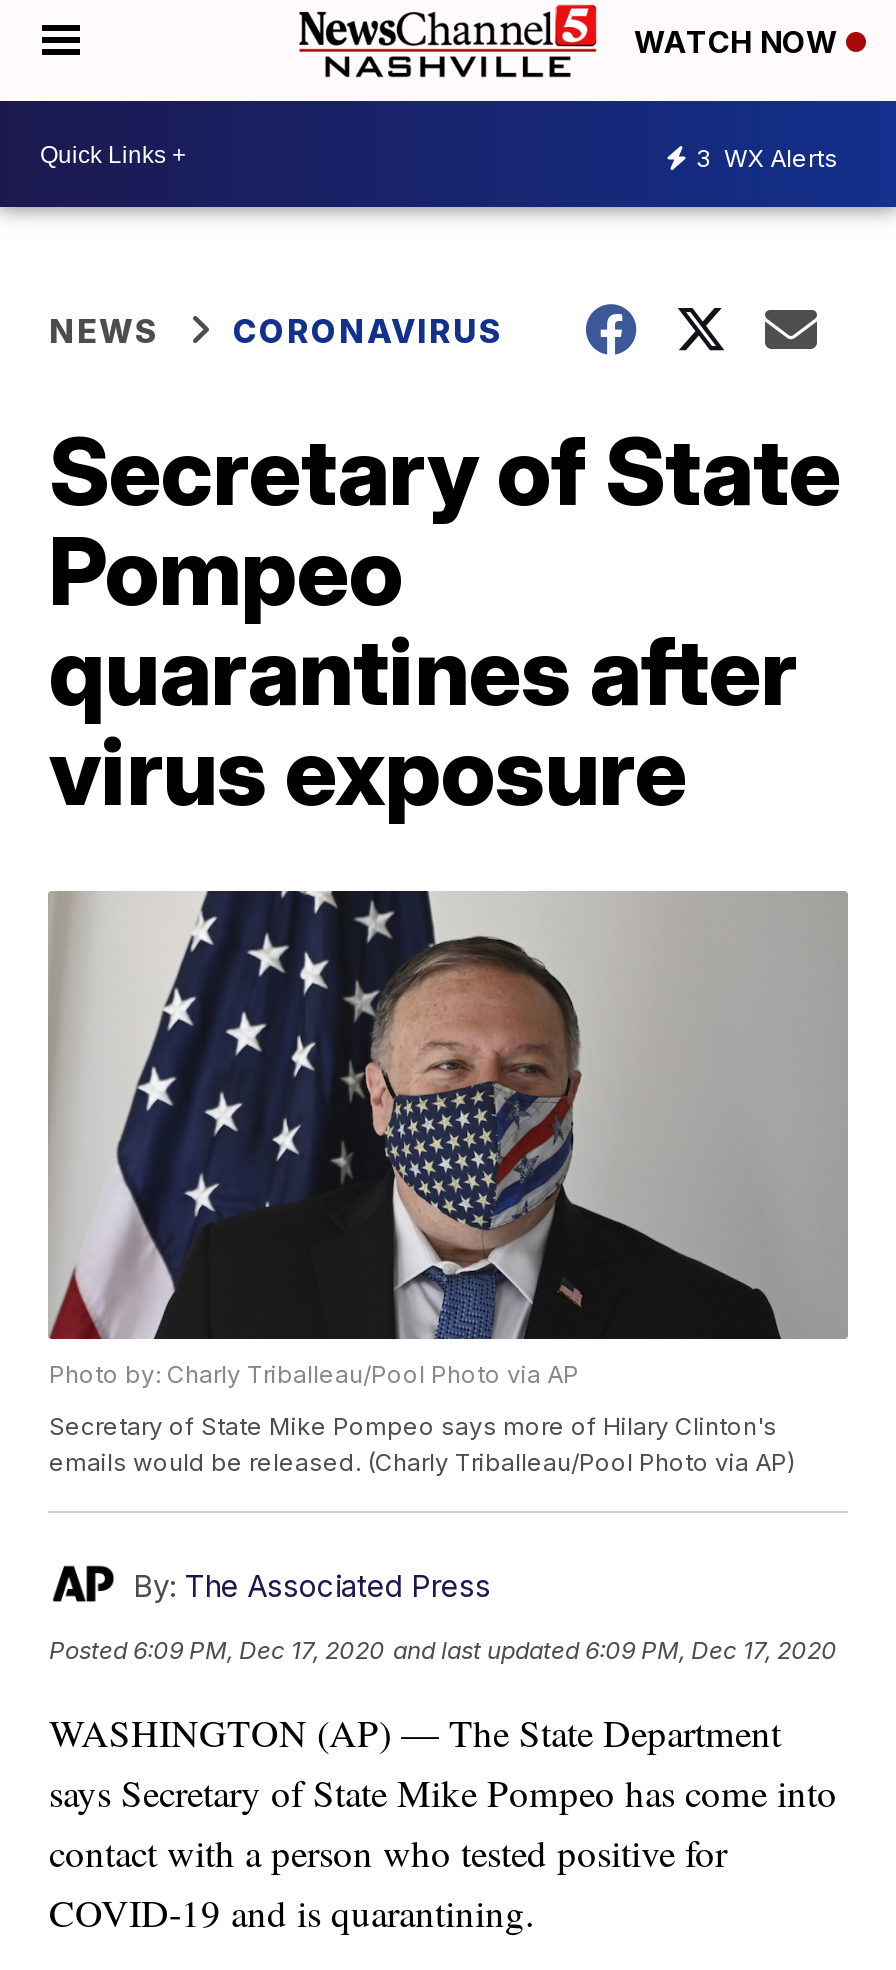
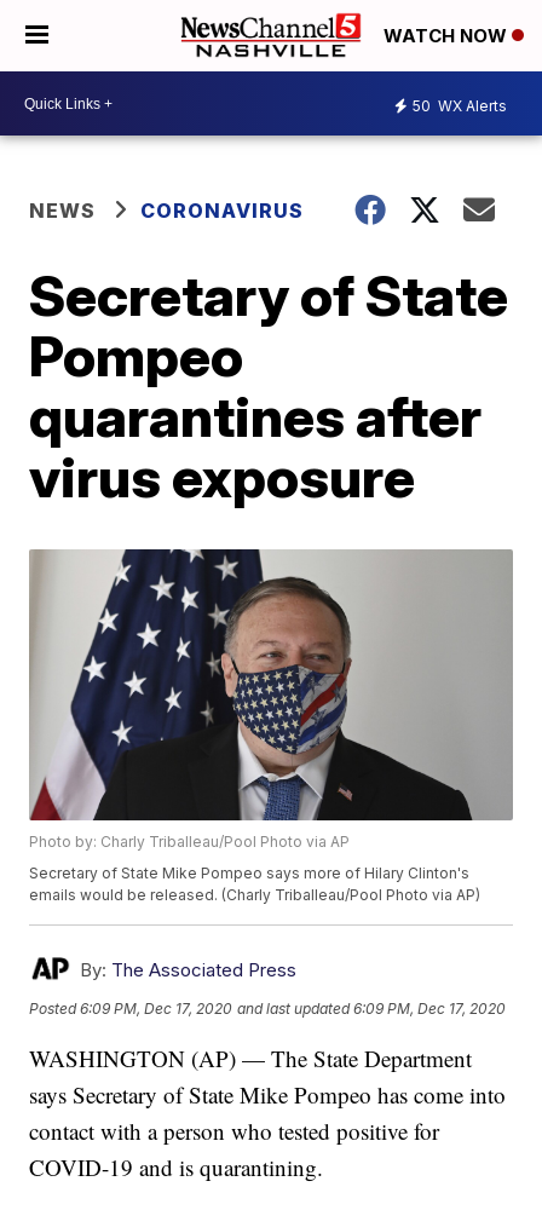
[696,142,838,172] 3 WX Alerts -> [413,96,507,114] 50 WX Alerts

